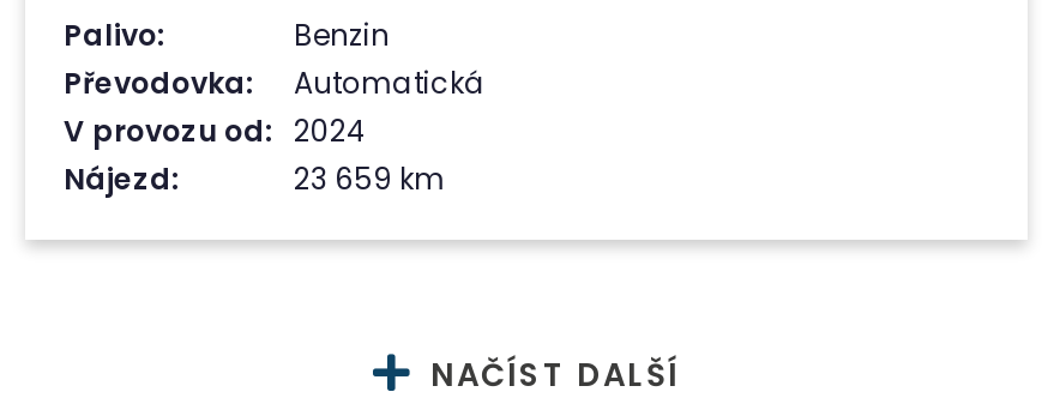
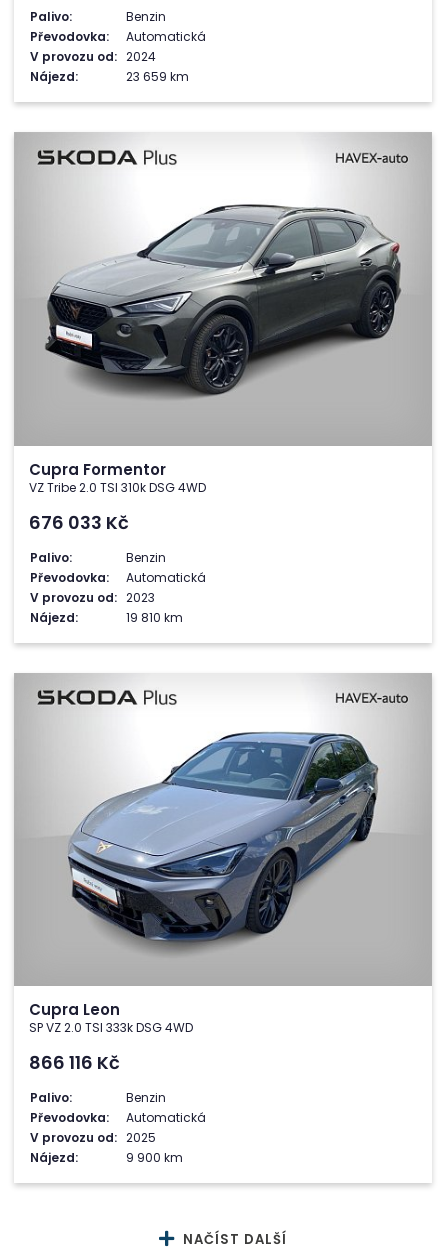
none -> [14,132,432,625] [image] | Cupra Formentor | VZ Tribe 2.0 TSI 310k DSG 4WD | 676 033 Kč | Palivo: | Benzin | Převodovka: | Automatická | V provozu od: 2023 | Nájezd: | 19 810 km
none -> [14,673,432,1166] [image] | Cupra Leon | SP VZ 2.0 TSI 333k DSG 4WD | 866 116 Kč | Palivo: | Benzin | Převodovka: | Automatická | V provozu od: 2025 | Nájezd: | 9 900 km

